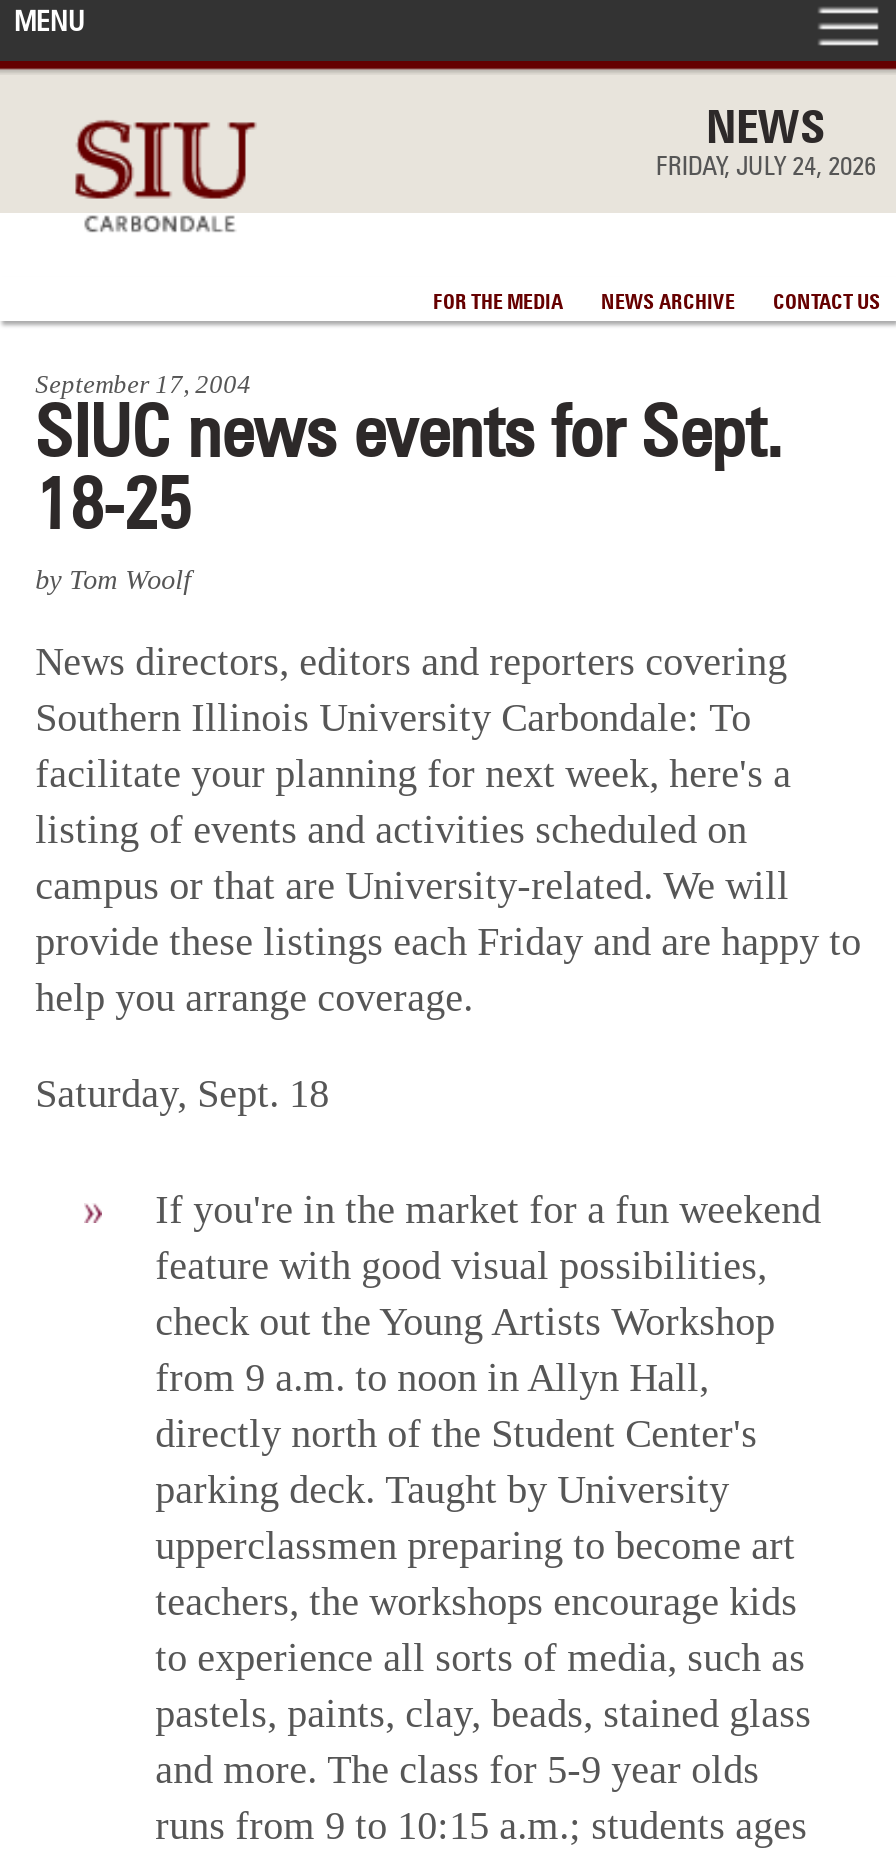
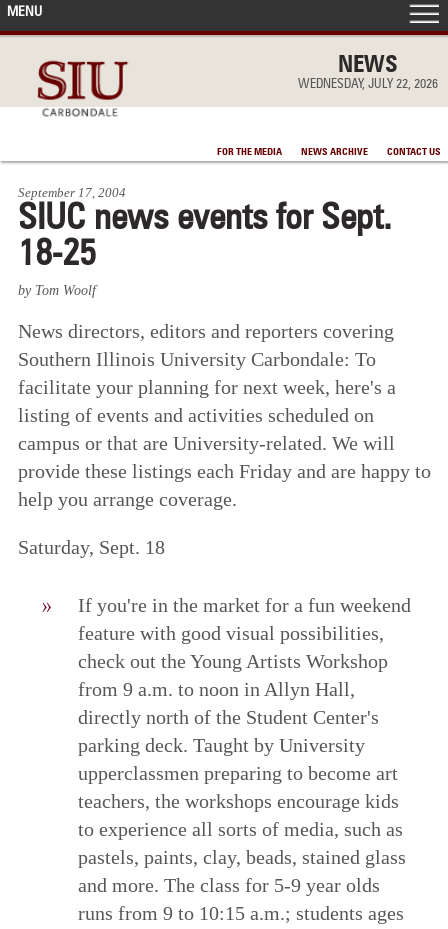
[656,155,876,181] FRIDAY, JULY 24, 2026 -> [298,78,438,91] WEDNESDAY, JULY 22, 2026

